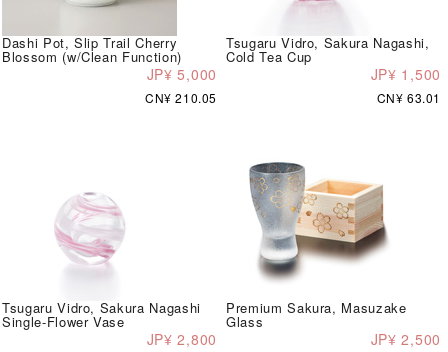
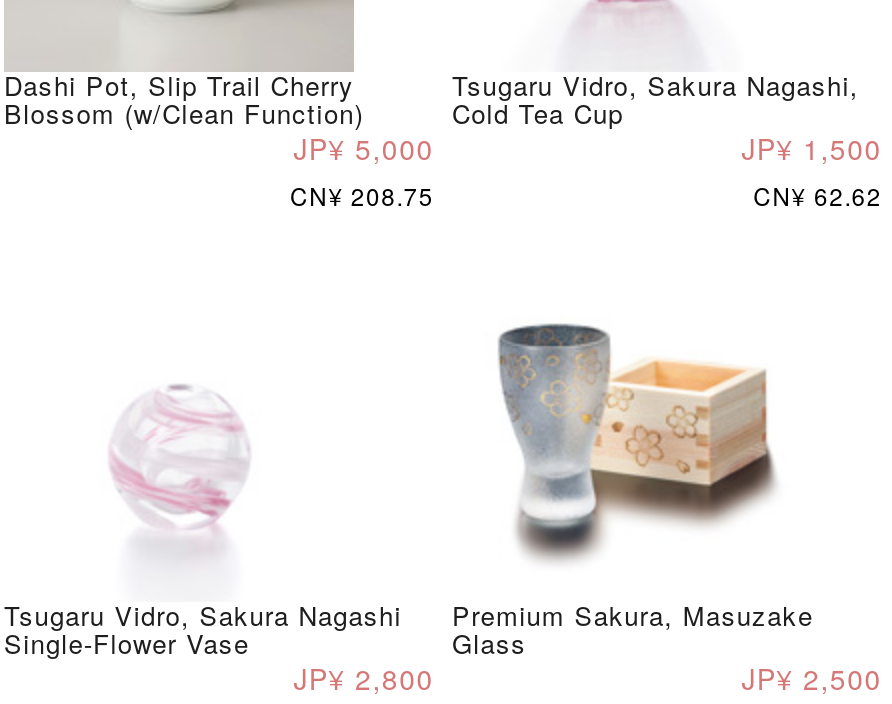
[145,88,217,105] CN¥ 210.05 -> [290,177,434,211] CN¥ 208.75
[377,88,441,105] CN¥ 63.01 -> [753,177,882,211] CN¥ 62.62

